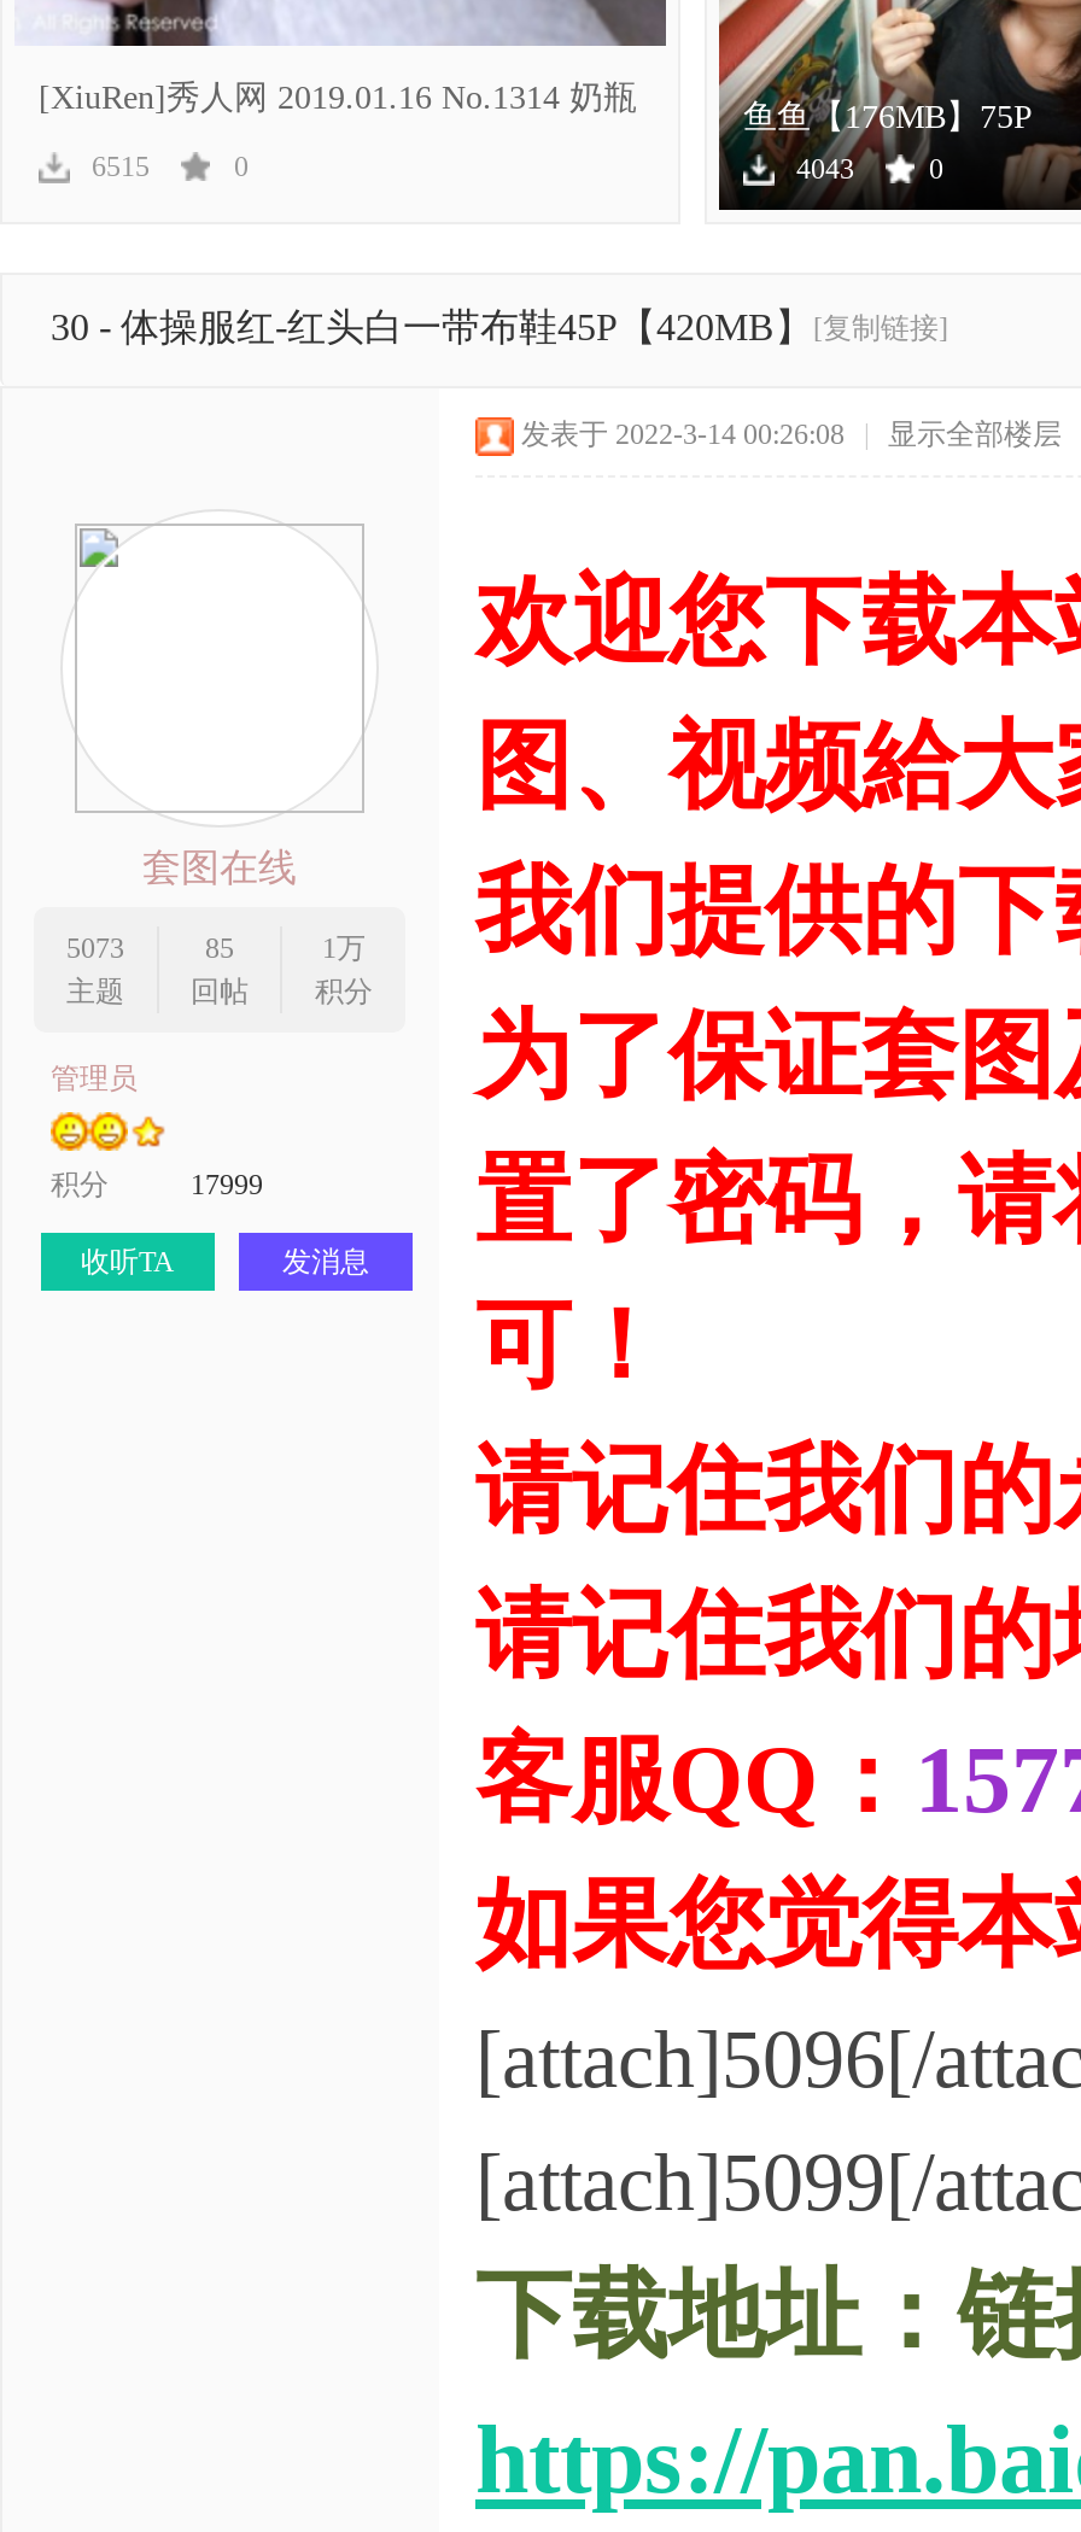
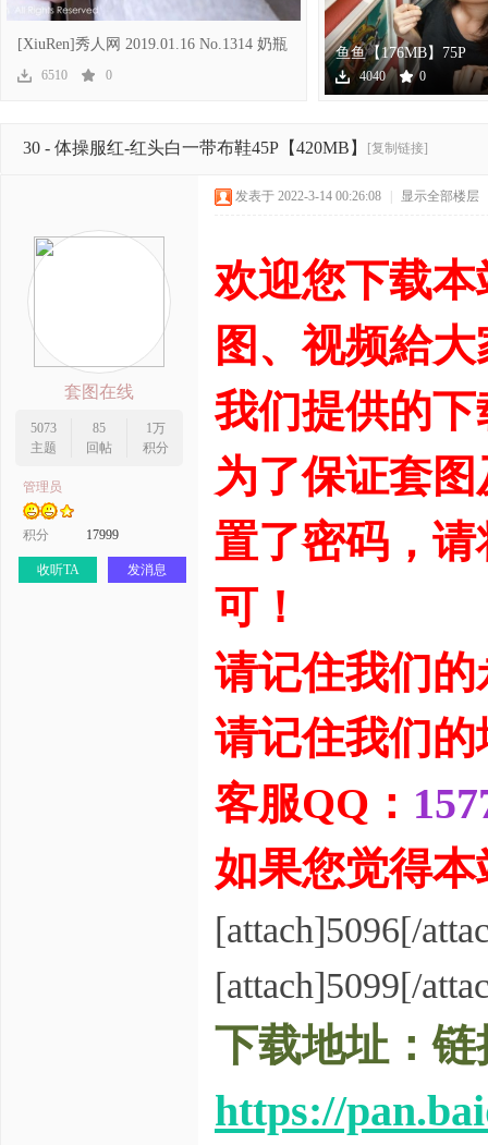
[92,148,150,182] 6515 -> [41,67,68,82] 6510
[796,151,854,185] 4043 -> [359,68,386,83] 4040

